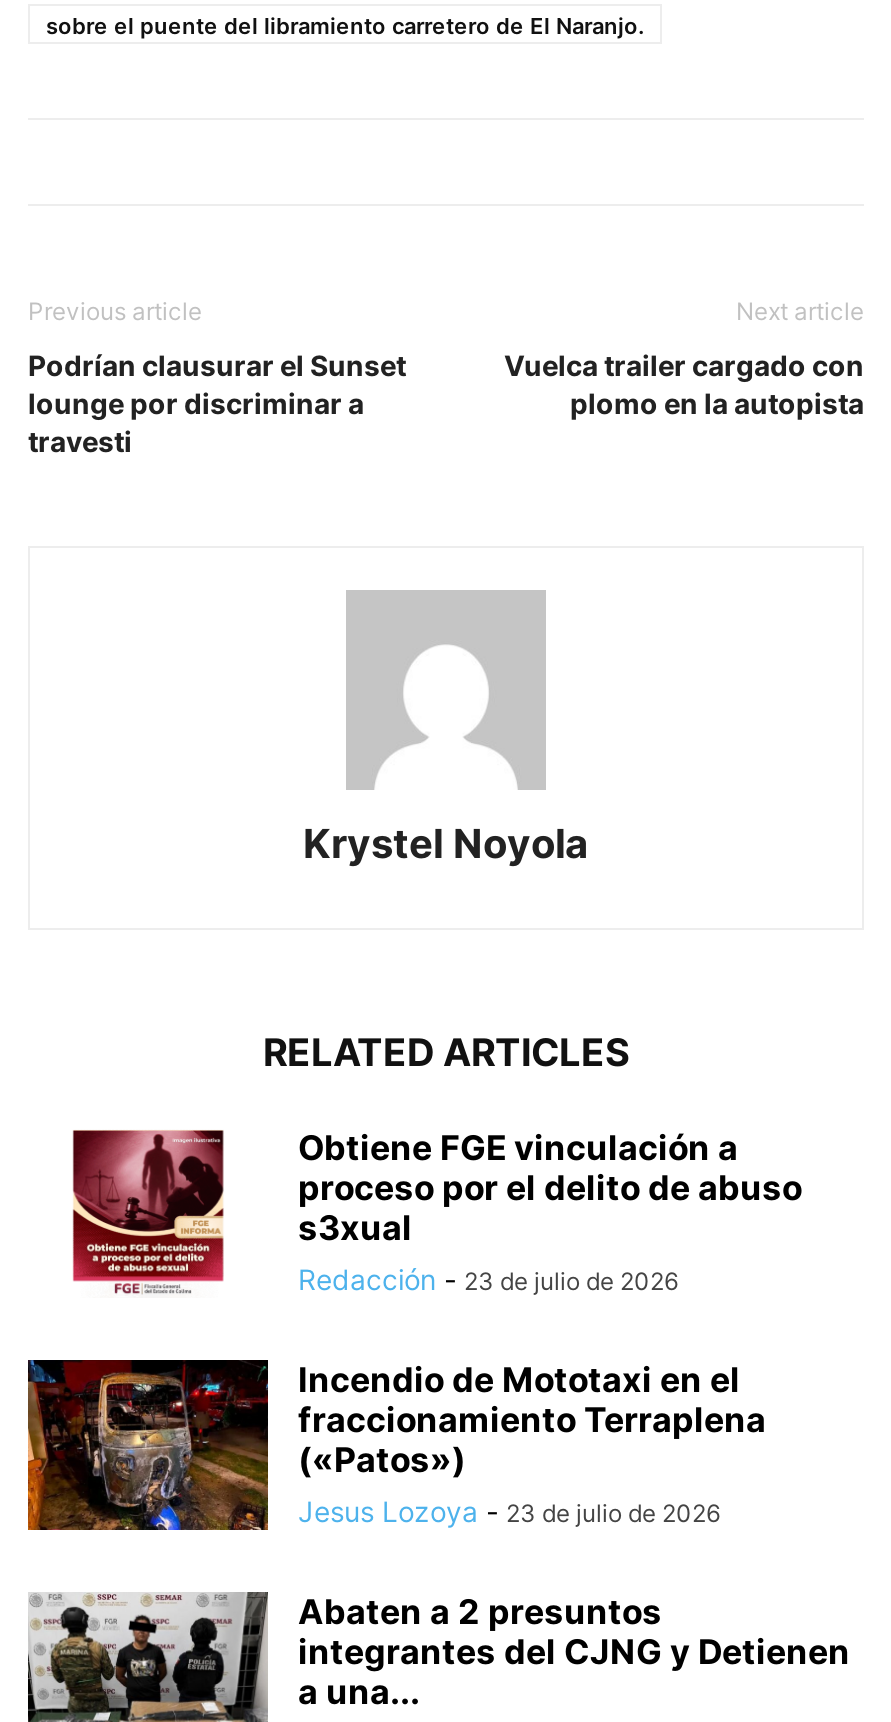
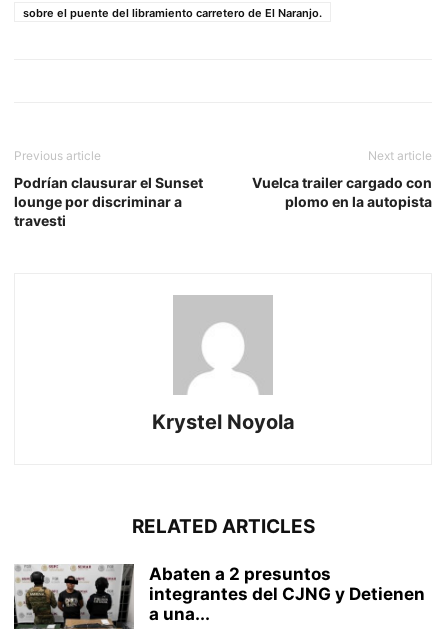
[70,1128,802,1528] [image] | Obtiene FGE vinculación a | proceso por el delito de abuso | s3xual | Redacción - 23 de julio de 2026 | Incendio de Mototaxi en el | fraccionamiento Terraplena | («Patos») | Jesus Lozoya - 23 de julio de 2026 -> none
[26,1358,270,1532] [image] -> none

